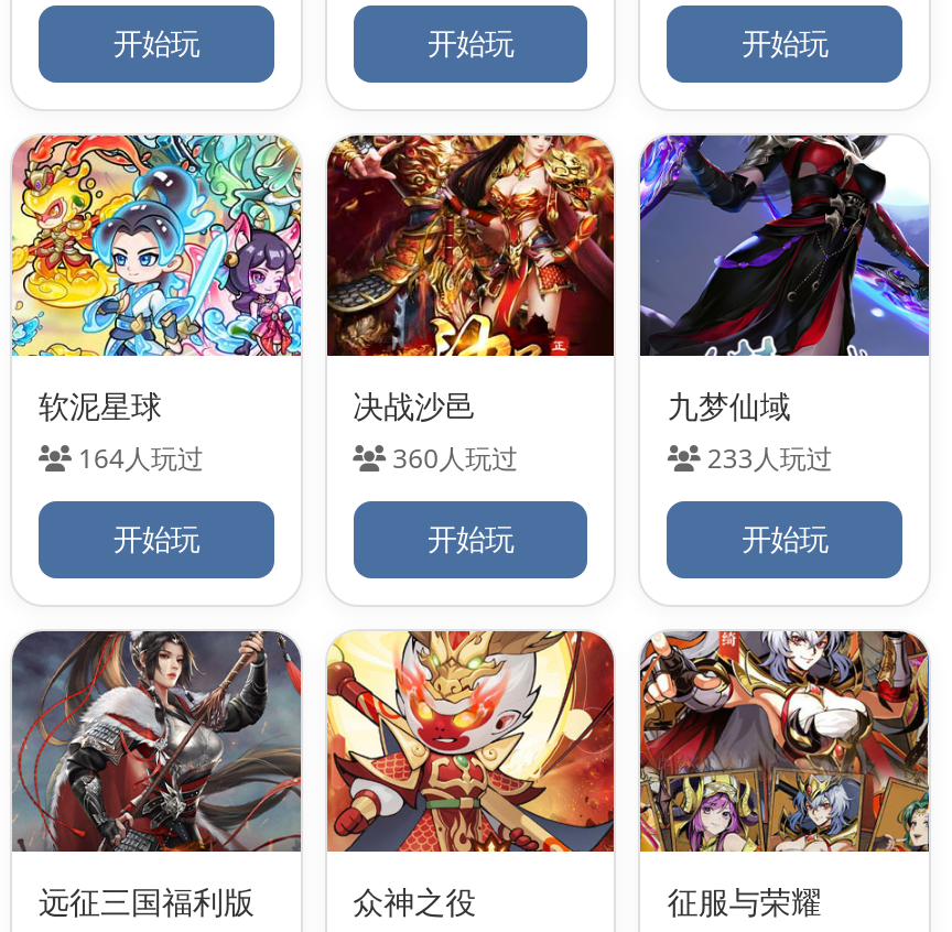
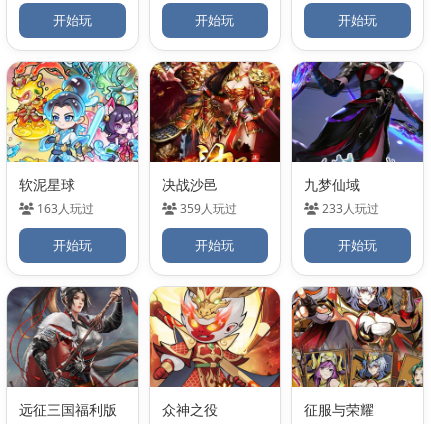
[72,440,204,477] 164人玩过 -> [34,200,94,217] 163人玩过
[386,440,518,477] 360人玩过 -> [177,200,237,217] 359人玩过

